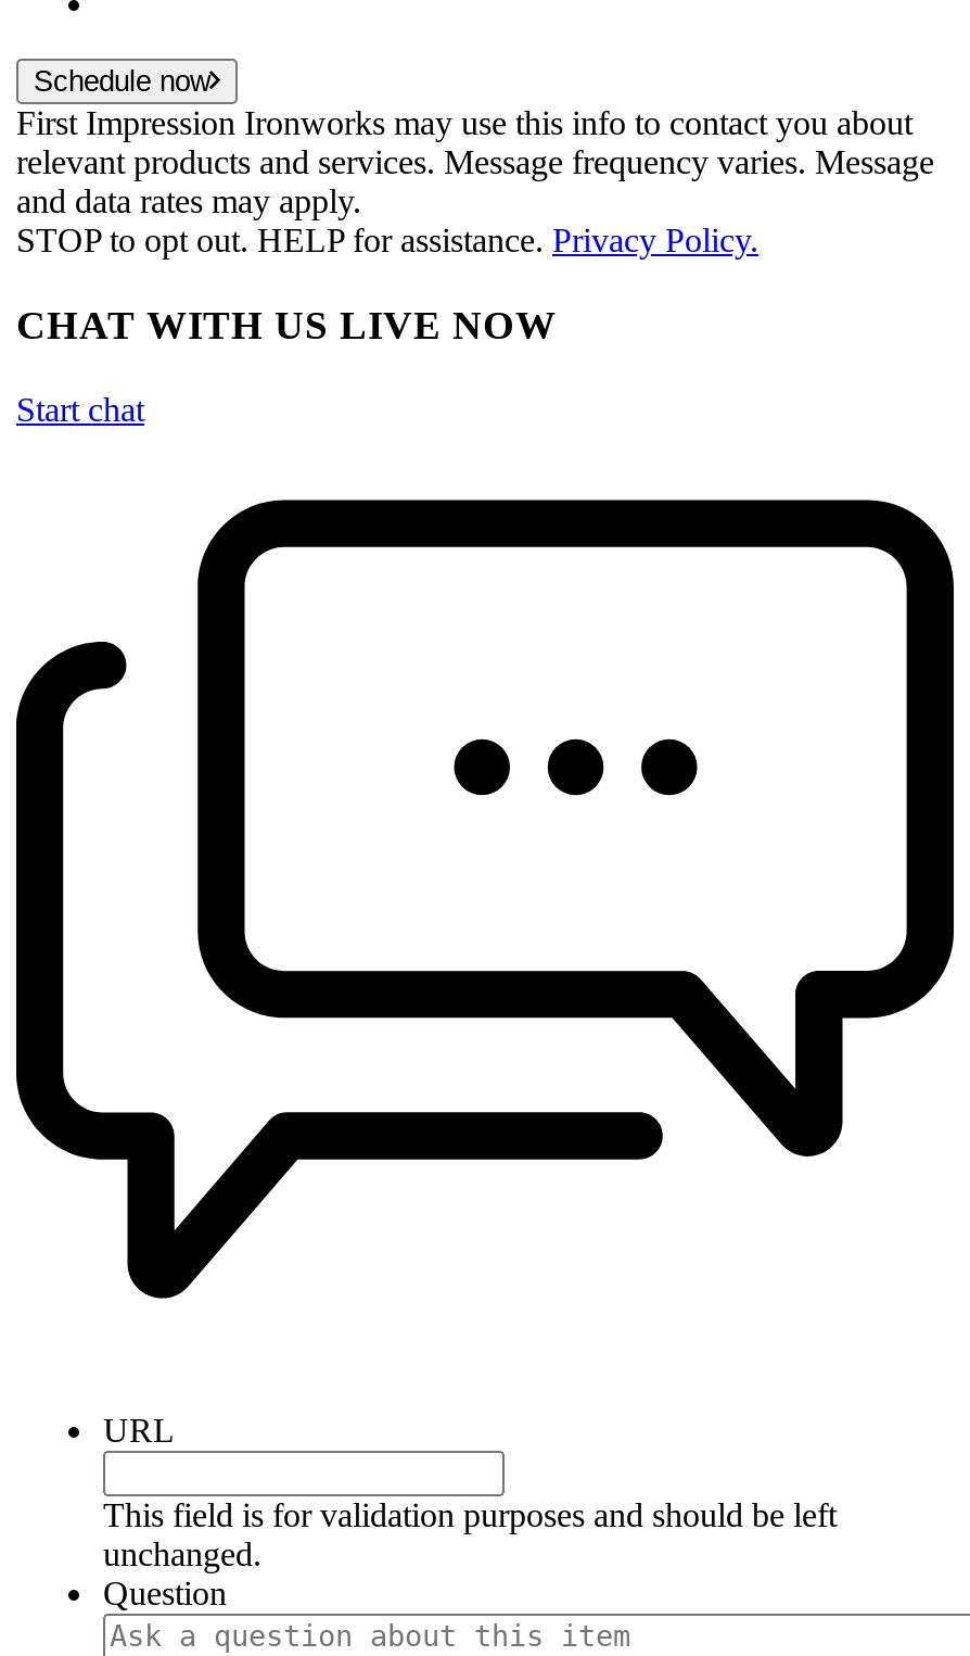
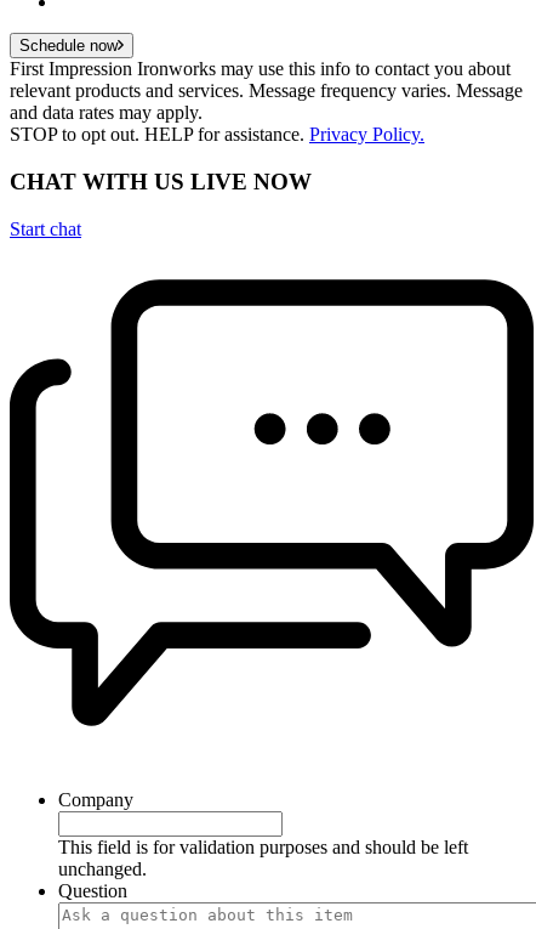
[103,1411,175,1448] URL -> [58,789,133,810] Company

